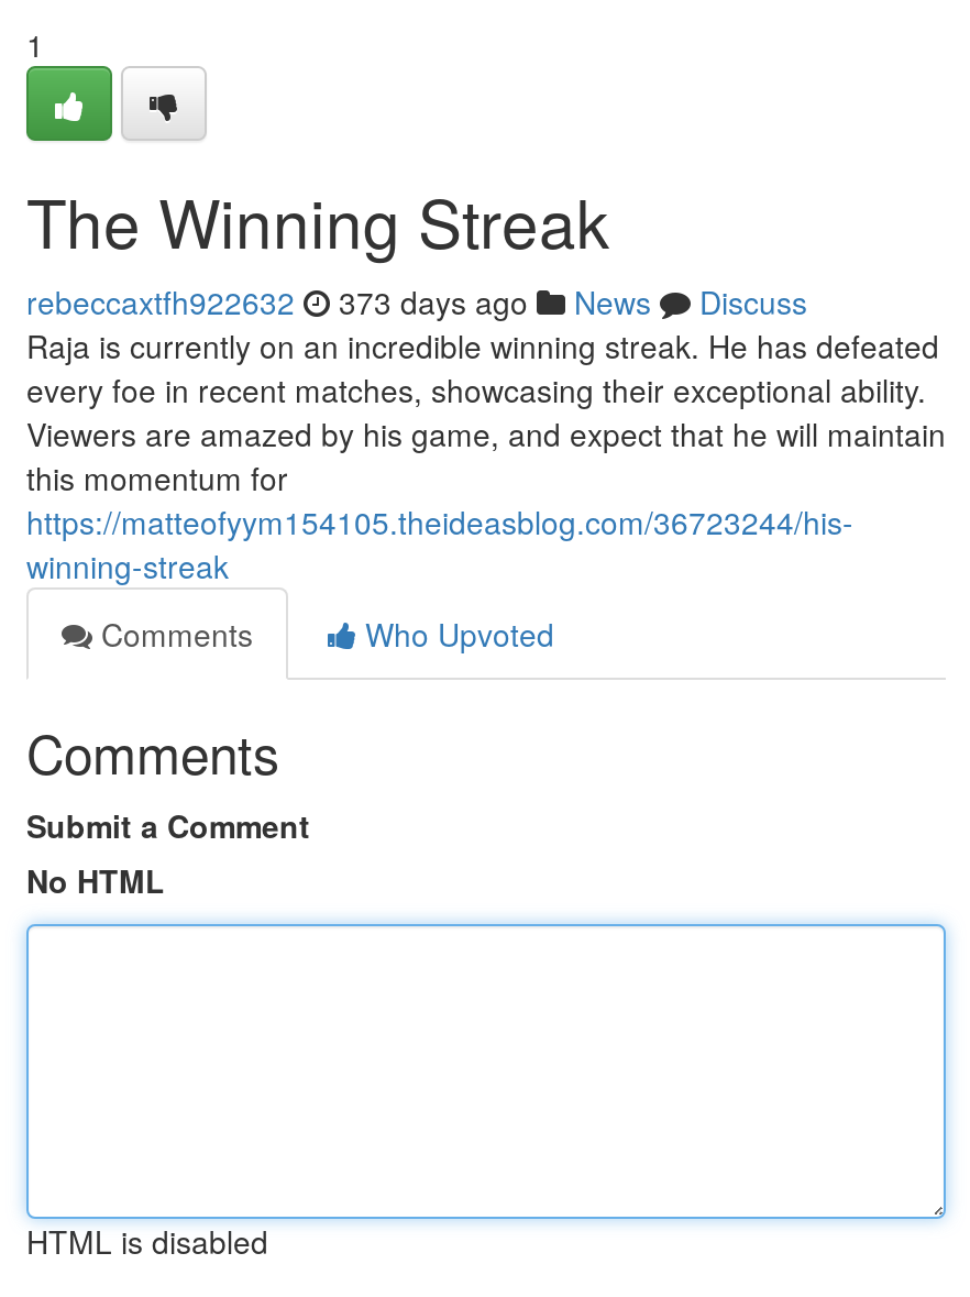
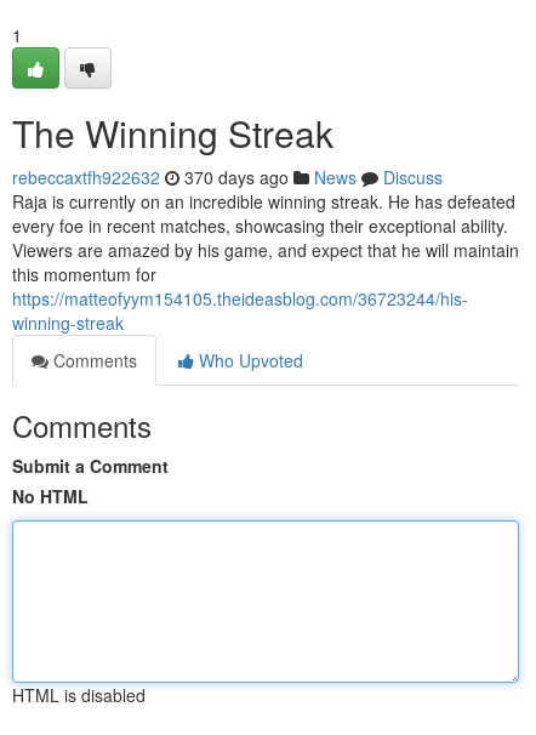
[26,279,807,323] rebeccaxtfh922632 373 days ago News Discuss -> [12,165,443,189] rebeccaxtfh922632 370 days ago News Discuss

